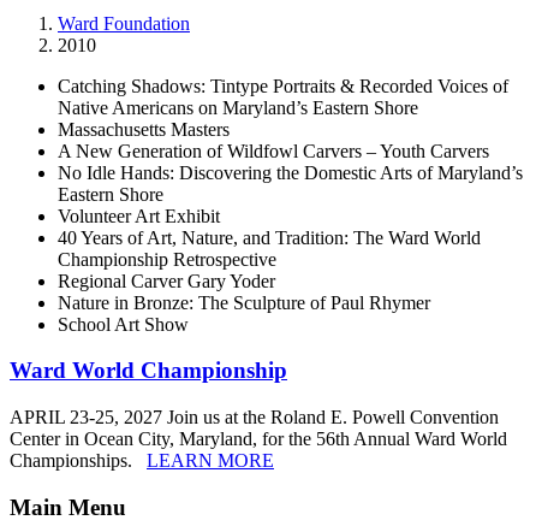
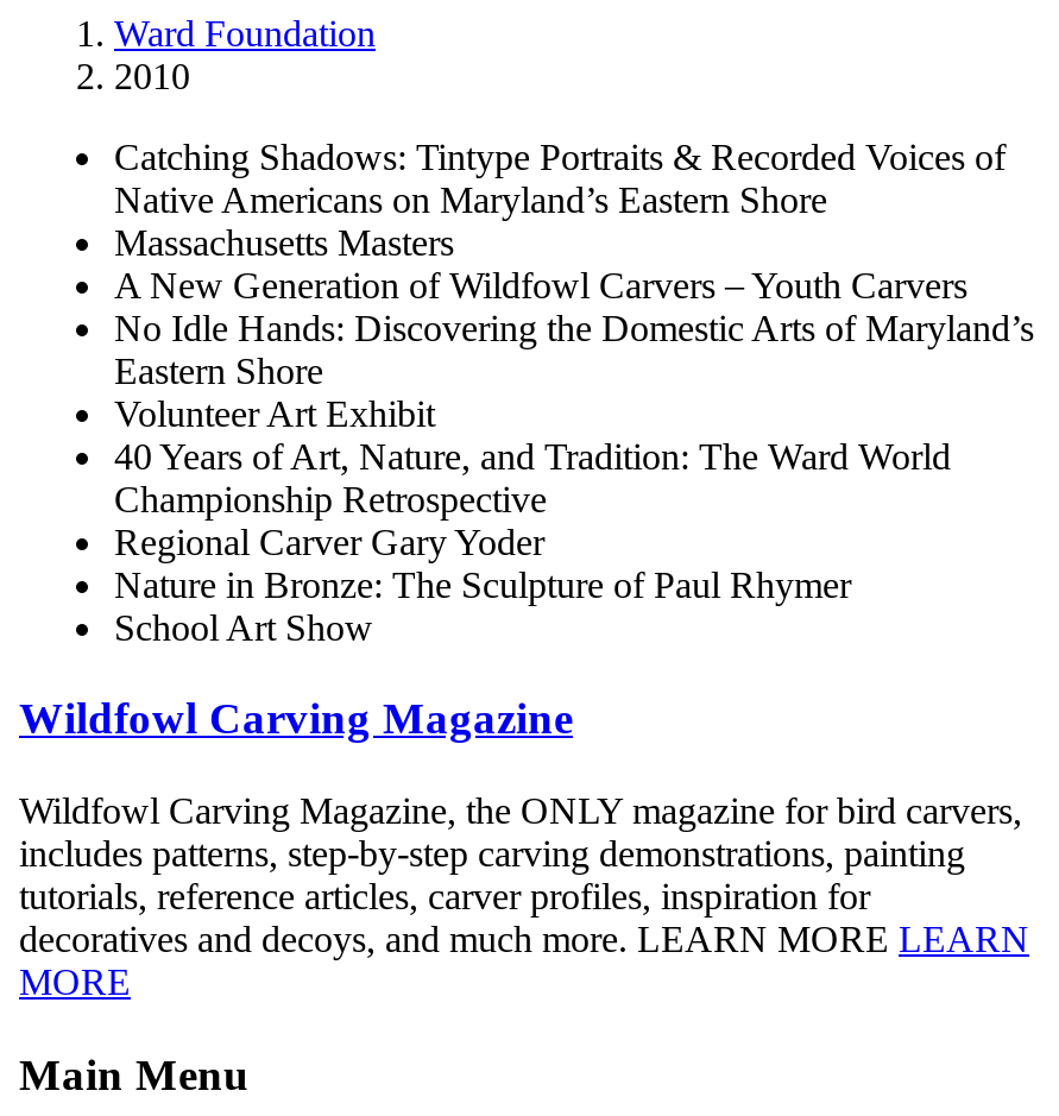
[10,358,287,383] Ward World Championship -> [19,693,573,743] Wildfowl Carving Magazine
[10,407,507,471] APRIL 23-25, 2027 Join us at the Roland E. Powell Convention | Center in Ocean City, Maryland, for the 56th Annual Ward World | Championships. LEARN MORE -> [19,790,1029,1002] Wildfowl Carving Magazine, the ONLY magazine for bird carvers, | includes patterns, step-by-step carving demonstrations, painting | tutorials, reference articles, carver profiles, inspiration for | decoratives and decoys, and much more. LEARN MORE LEARN | MORE

